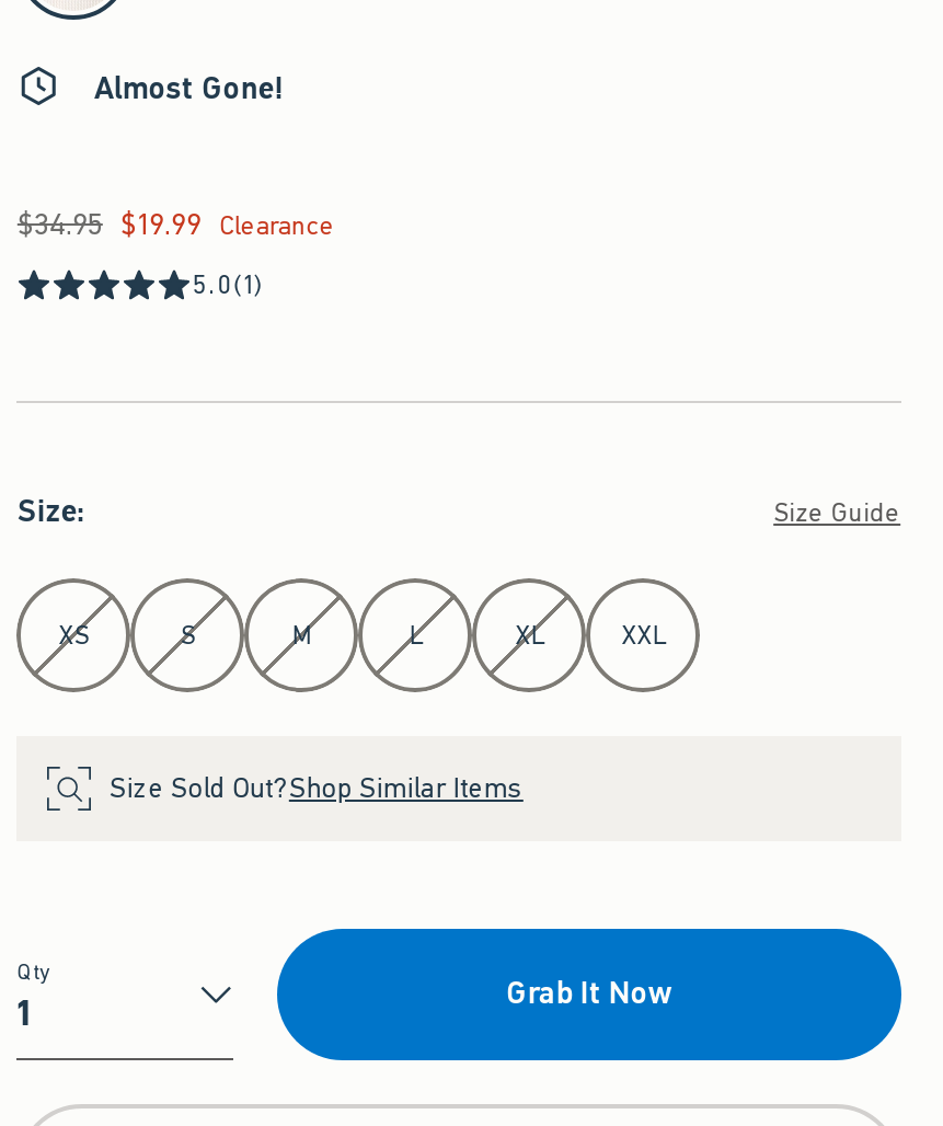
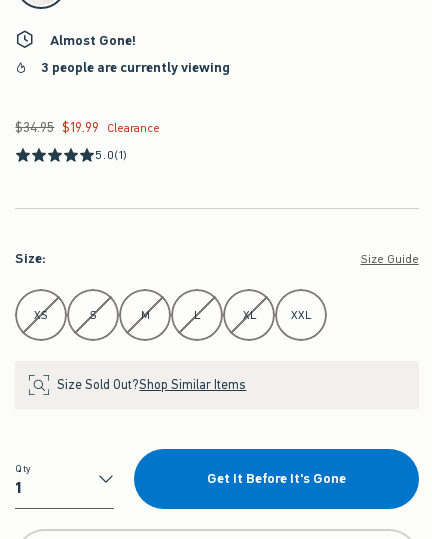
none -> [42,58,230,77] 3 people are currently viewing
[506,973,672,1014] Grab It Now -> [207,469,346,488] Get It Before It's Gone

